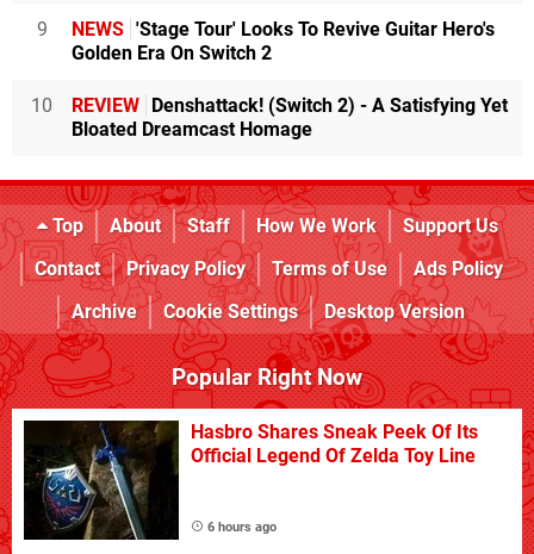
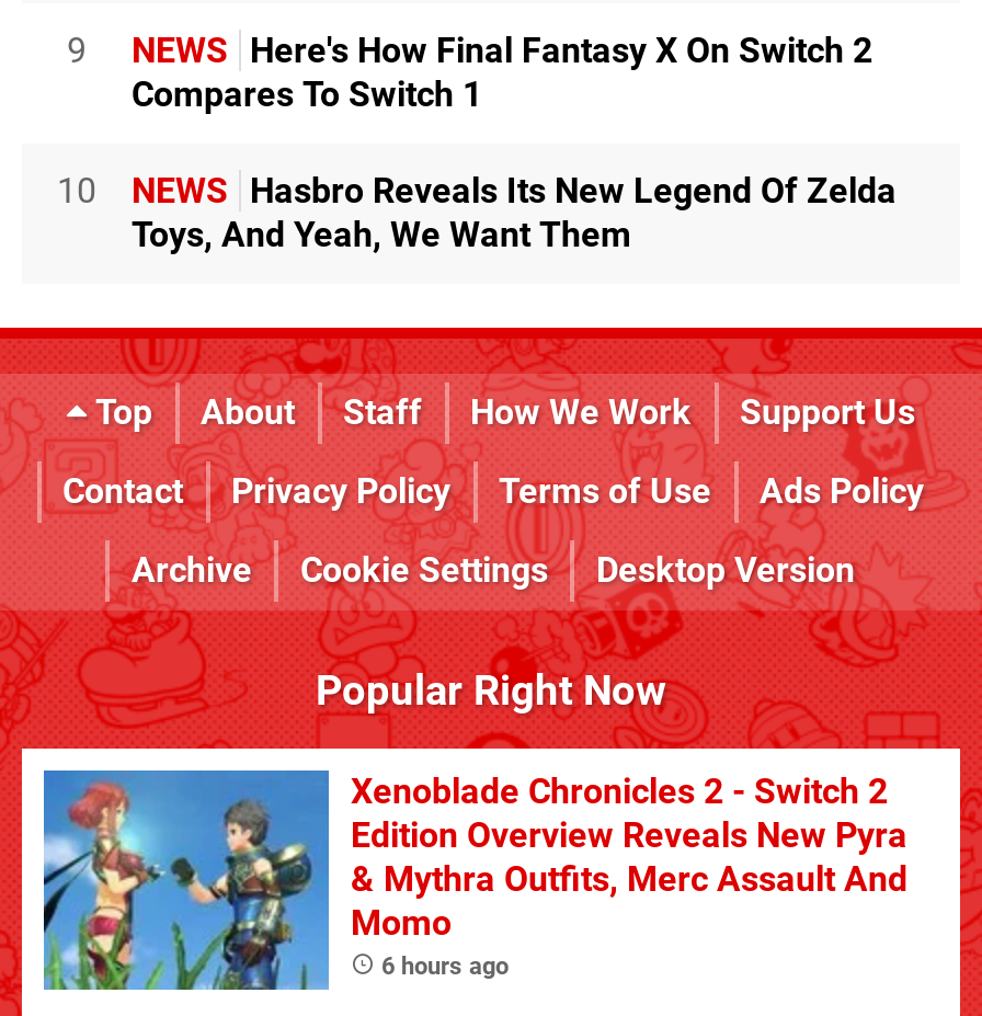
[72,18,495,65] NEWS 'Stage Tour' Looks To Revive Guitar Hero's | Golden Era On Switch 2 -> [132,30,872,116] NEWS Here's How Final Fantasy X On Switch 2 | Compares To Switch 1
[72,95,508,141] REVIEW Denshattack! (Switch 2) - A Satisfying Yet | Bloated Dreamcast Homage -> [132,171,897,256] NEWS Hasbro Reveals Its New Legend Of Zelda | Toys, And Yeah, We Want Them
[23,419,478,541] [image] | Hasbro Shares Sneak Peek Of Its | Official Legend Of Zelda Toy Line -> [42,768,907,992] [image] | Xenoblade Chronicles 2 - Switch 2 | Edition Overview Reveals New Pyra | & Mythra Outfits, Merc Assault And | Momo

